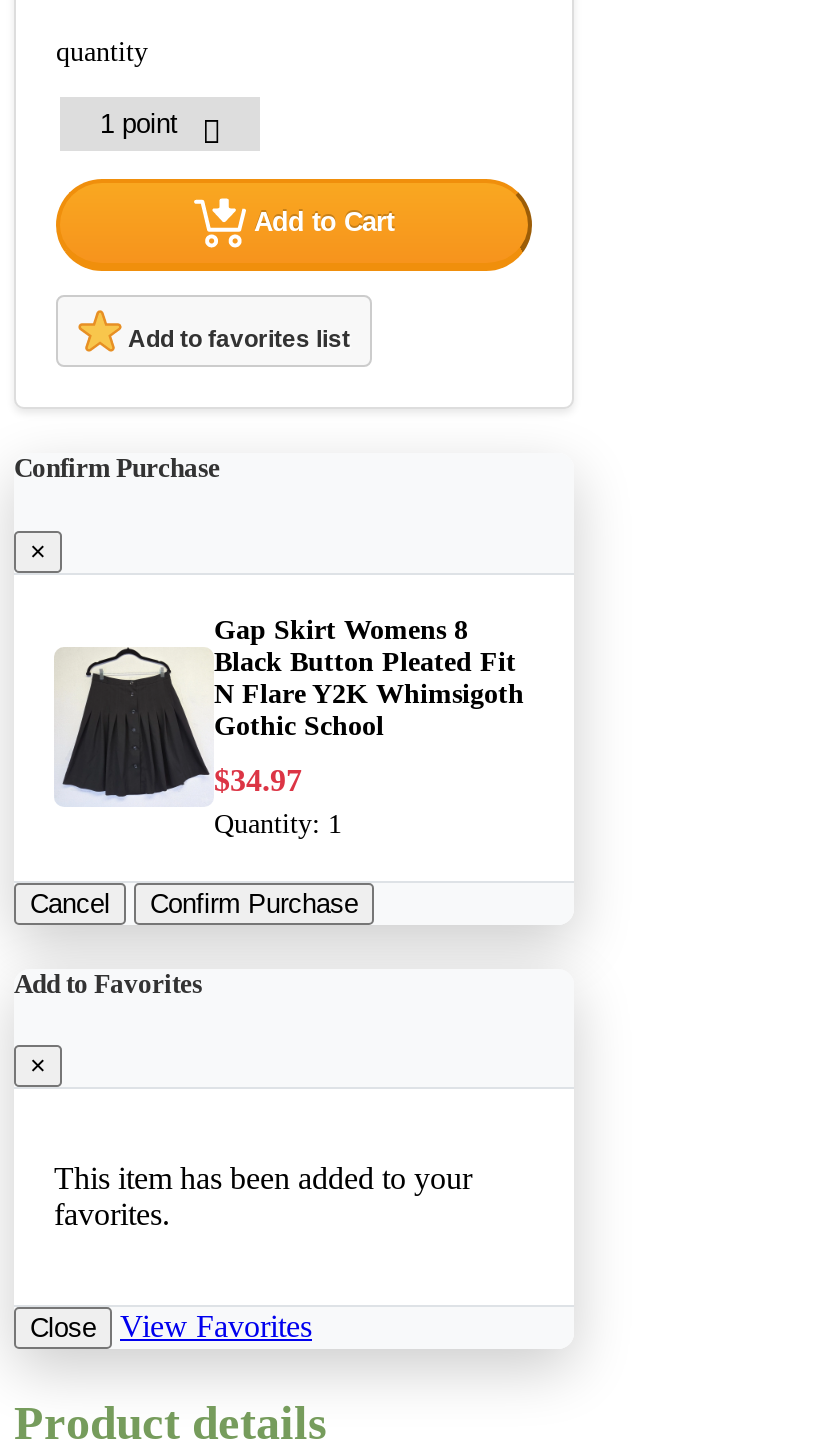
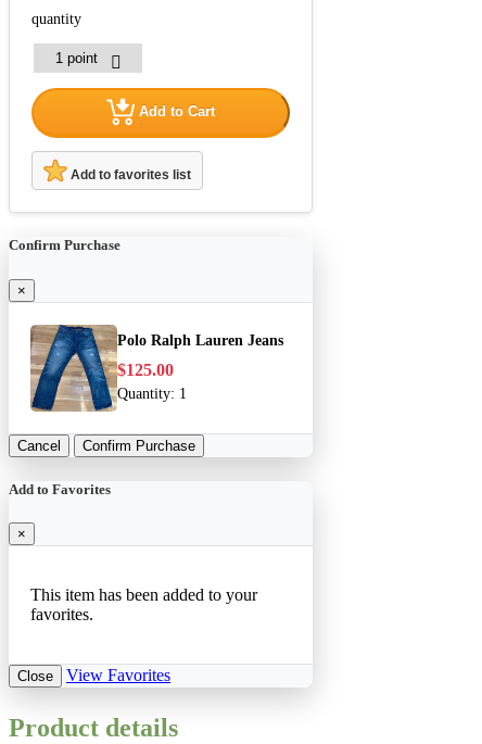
[54,614,524,841] [image] | Gap Skirt Womens 8 | Black Button Pleated Fit | N Flare Y2K Whimsigoth | Gothic School -> [29,324,283,413] [image] | Polo Ralph Lauren Jeans
[214,762,302,796] $34.97 -> [117,361,174,379] $125.00

